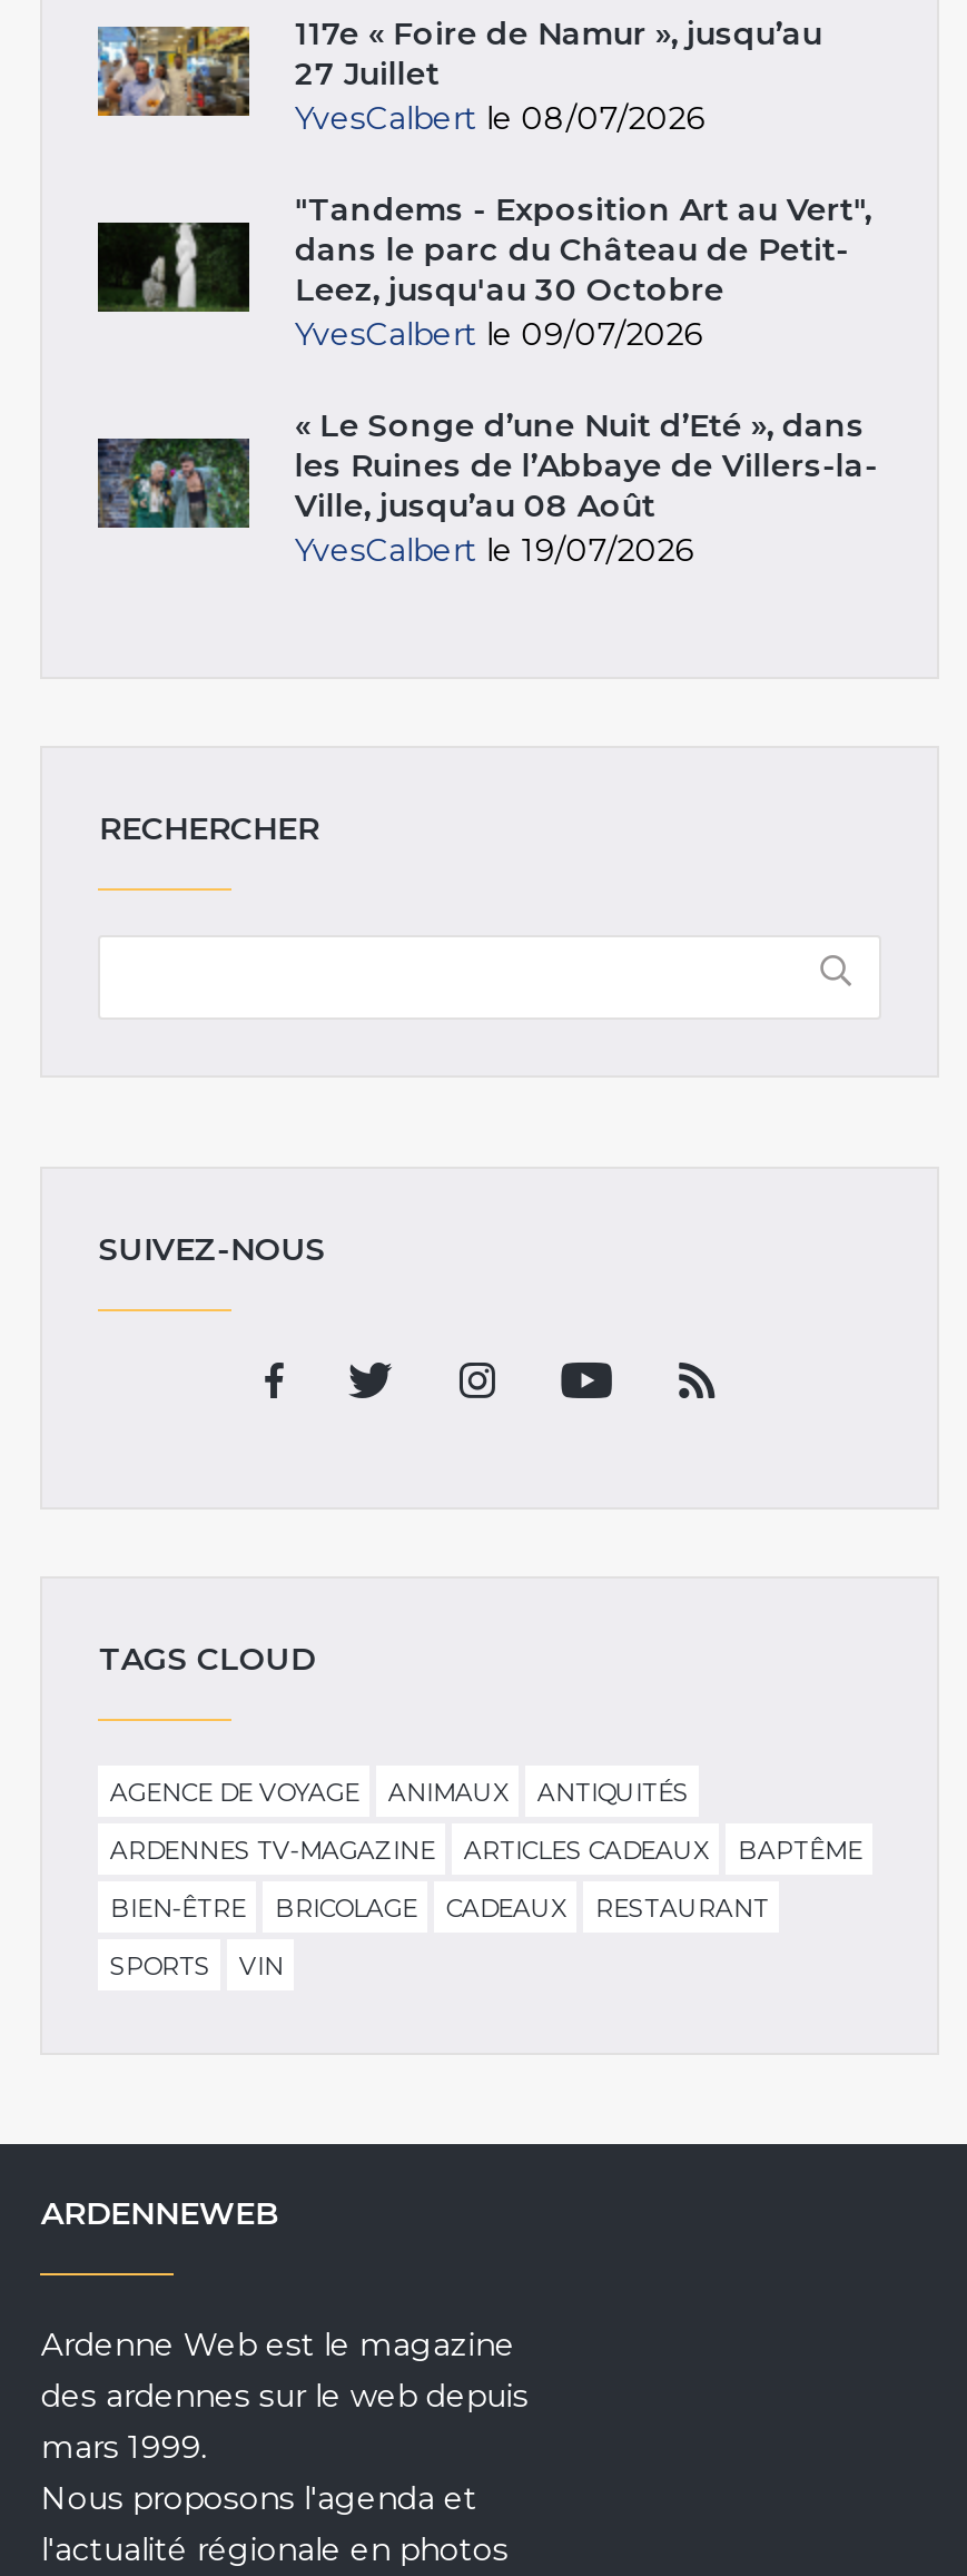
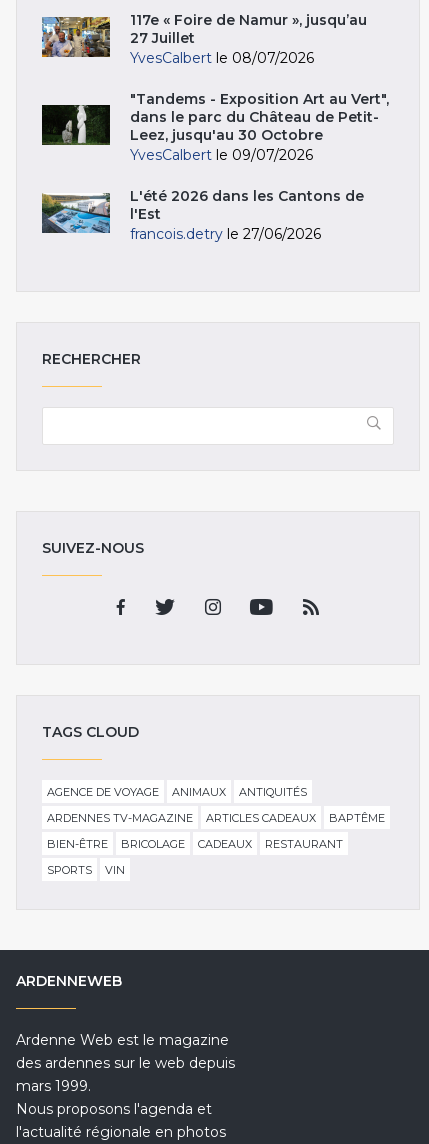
[98,406,878,571] [image] | « Le Songe d’une Nuit d’Eté », dans | les Ruines de l’Abbaye de Villers-la- | Ville, jusqu’au 08 Août | YvesCalbert le 19/07/2026 -> [41,187,364,243] [image] | L'été 2026 dans les Cantons de | l'Est | francois.detry le 27/06/2026

